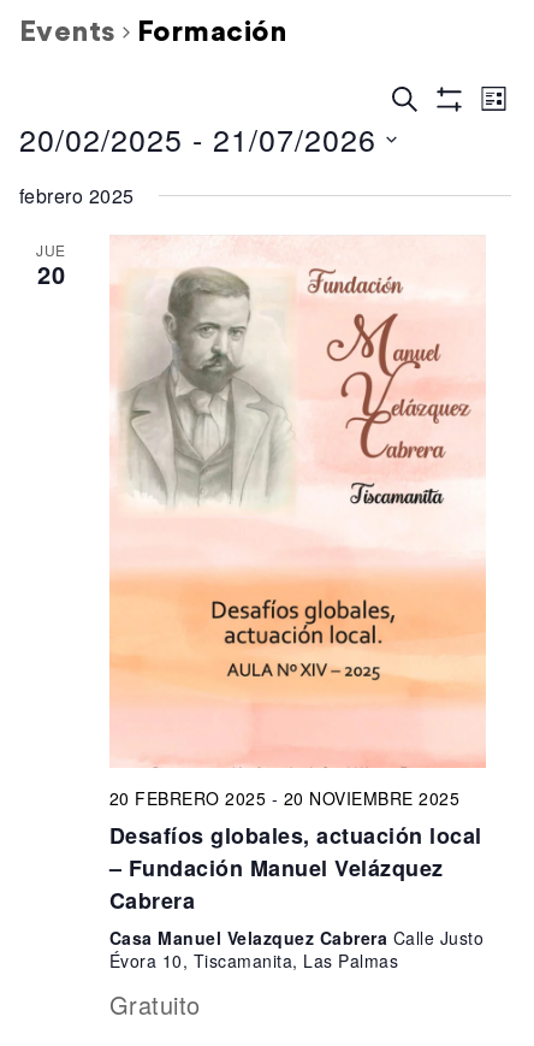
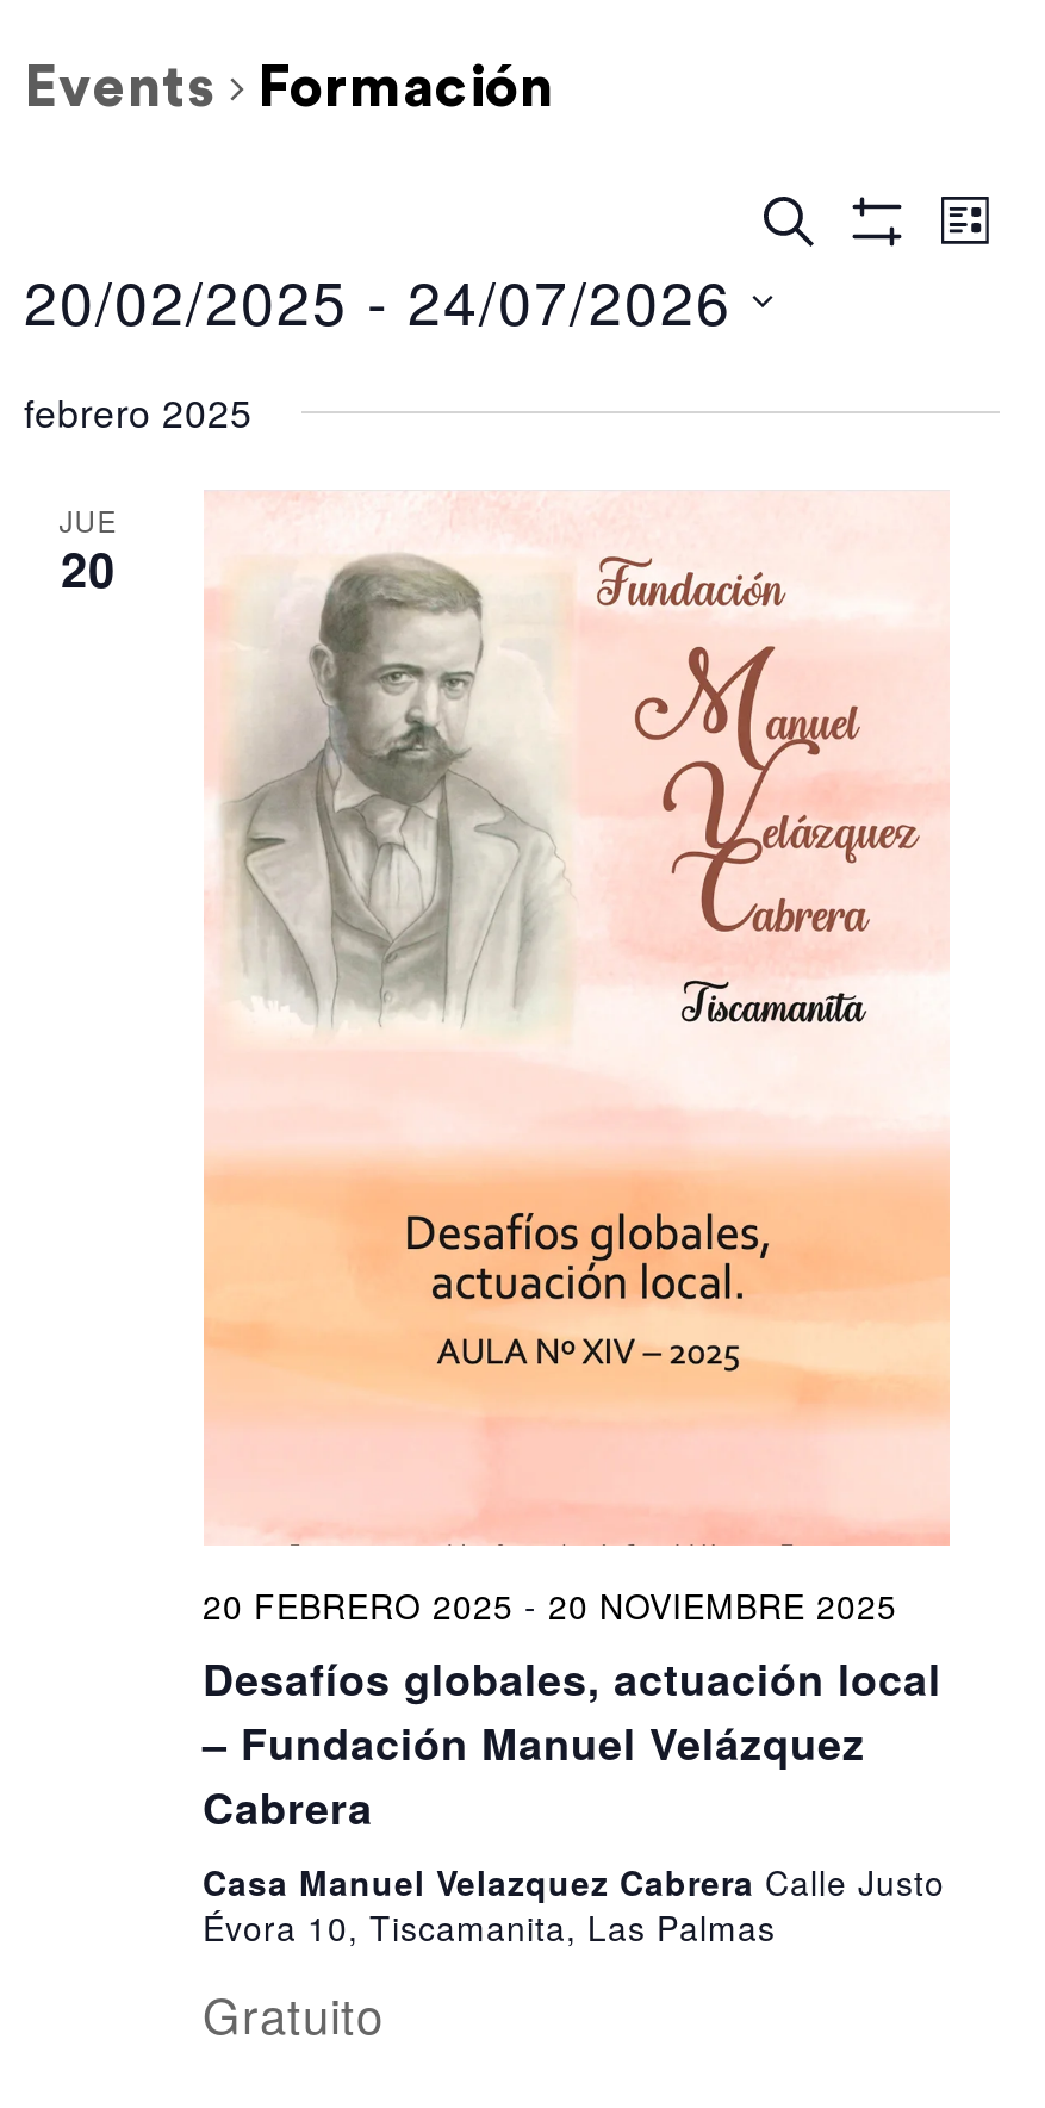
[19,117,376,160] 20/02/2025 - 21/07/2026 -> [24,256,732,342] 20/02/2025 - 24/07/2026

